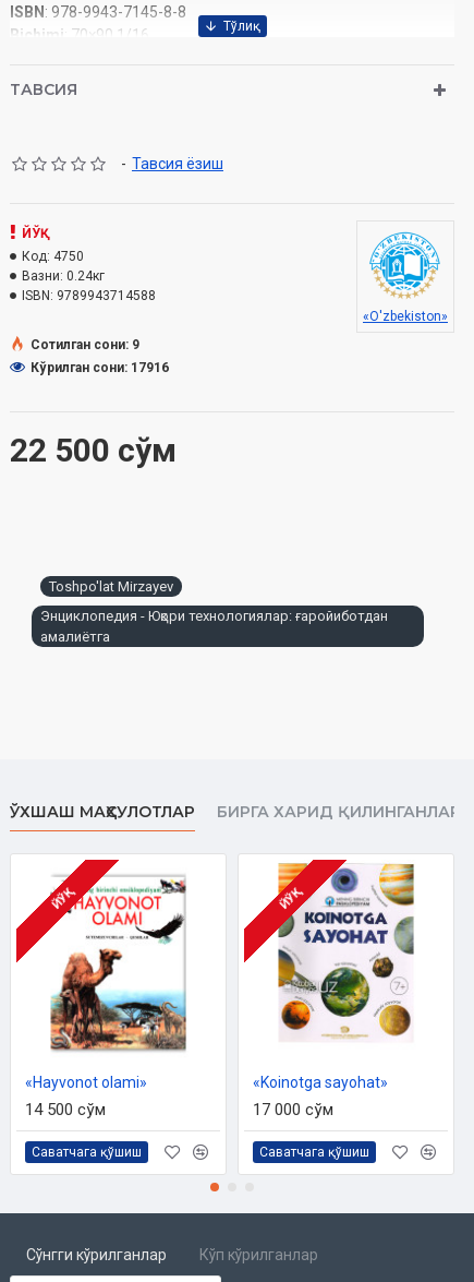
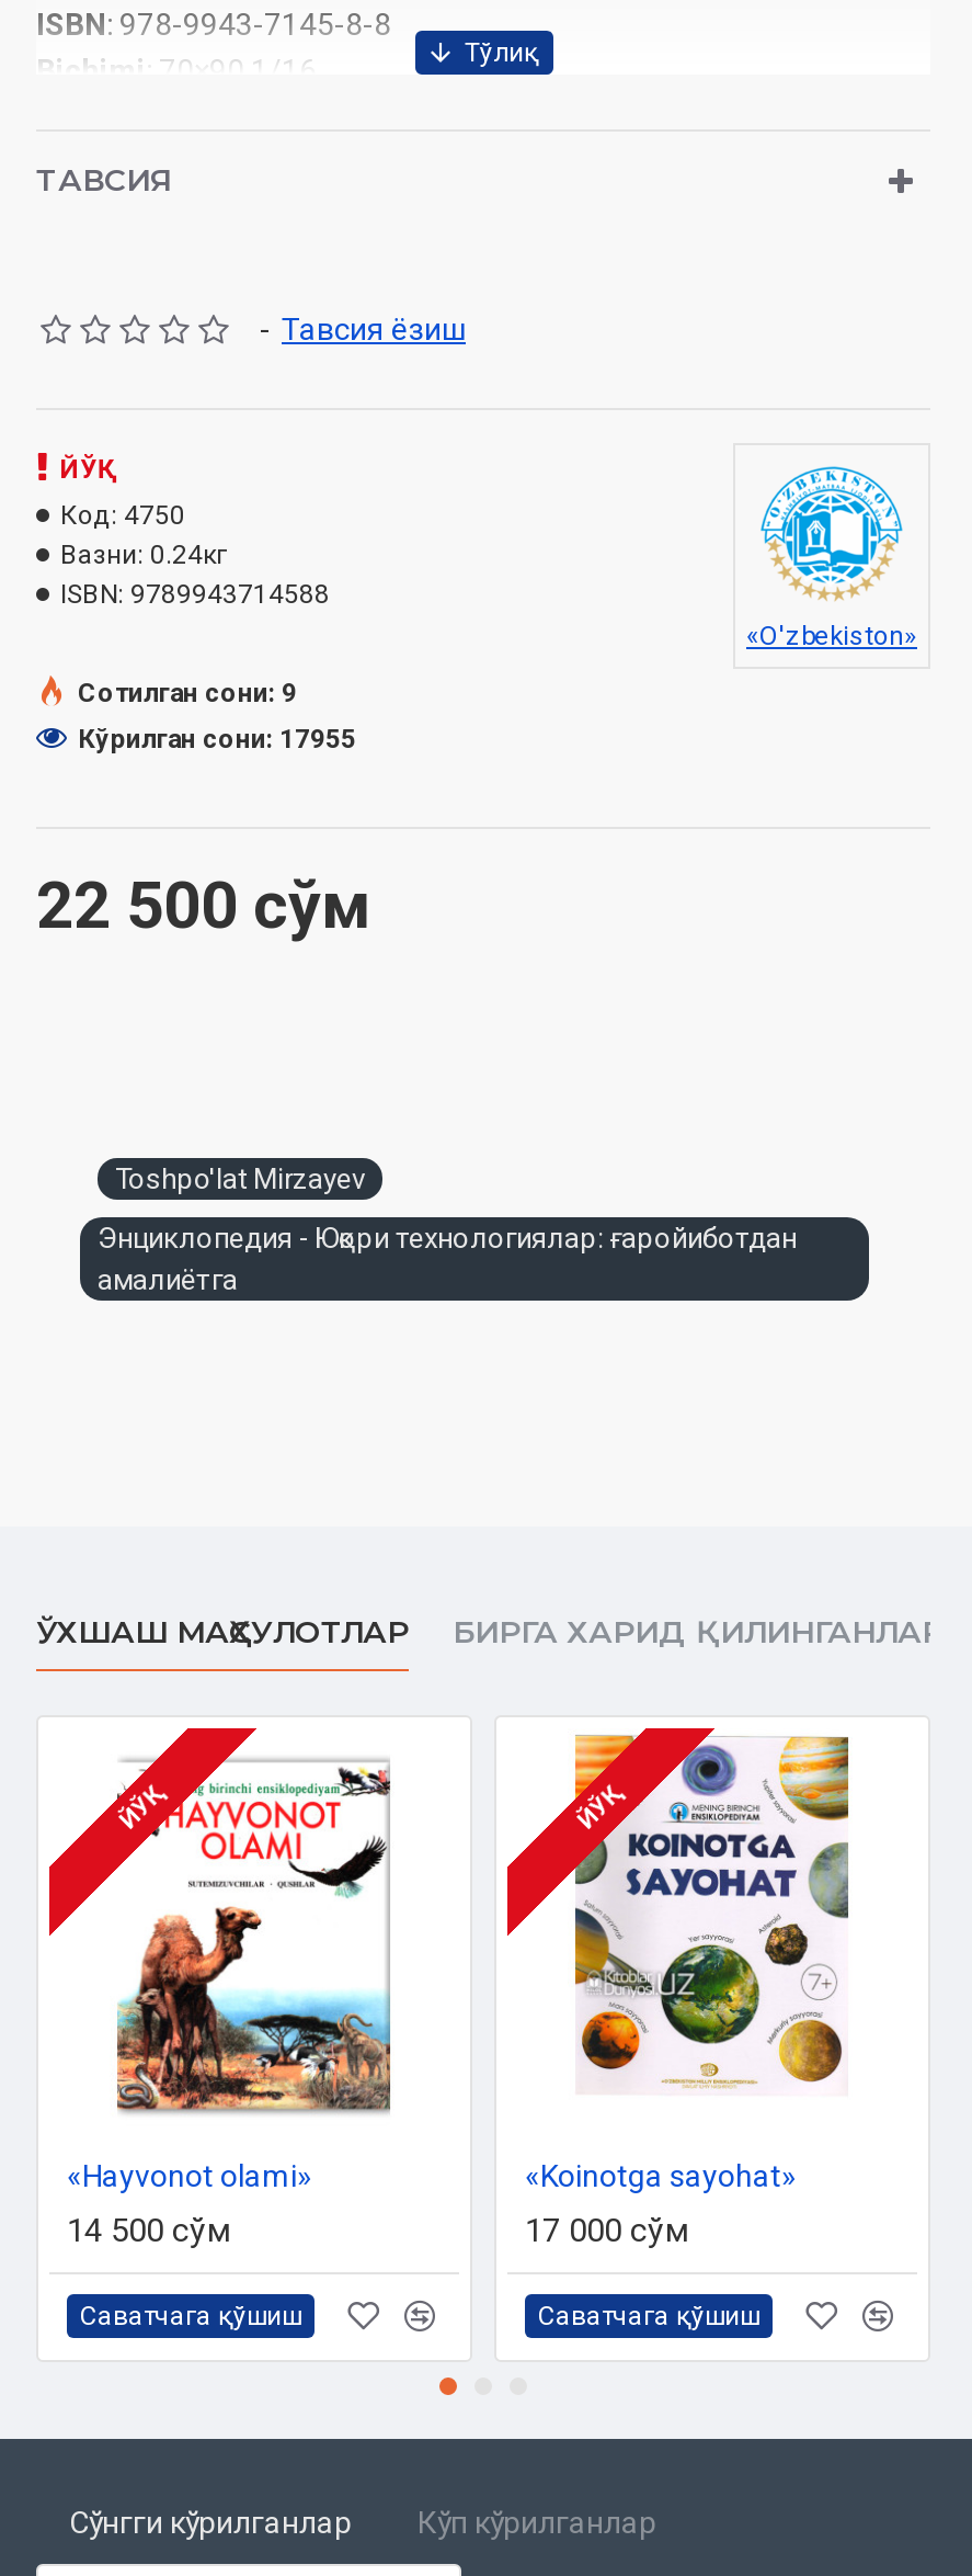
[31,360,169,375] Кўрилган сони: 17916 -> [78,724,356,754] Кўрилган сони: 17955

